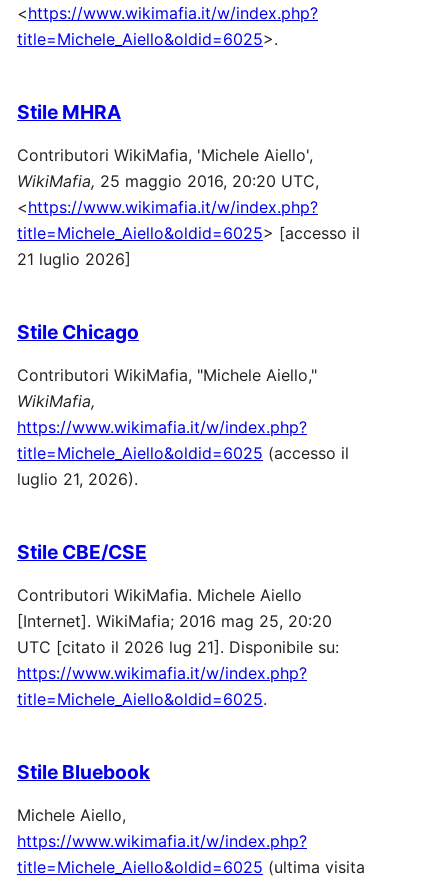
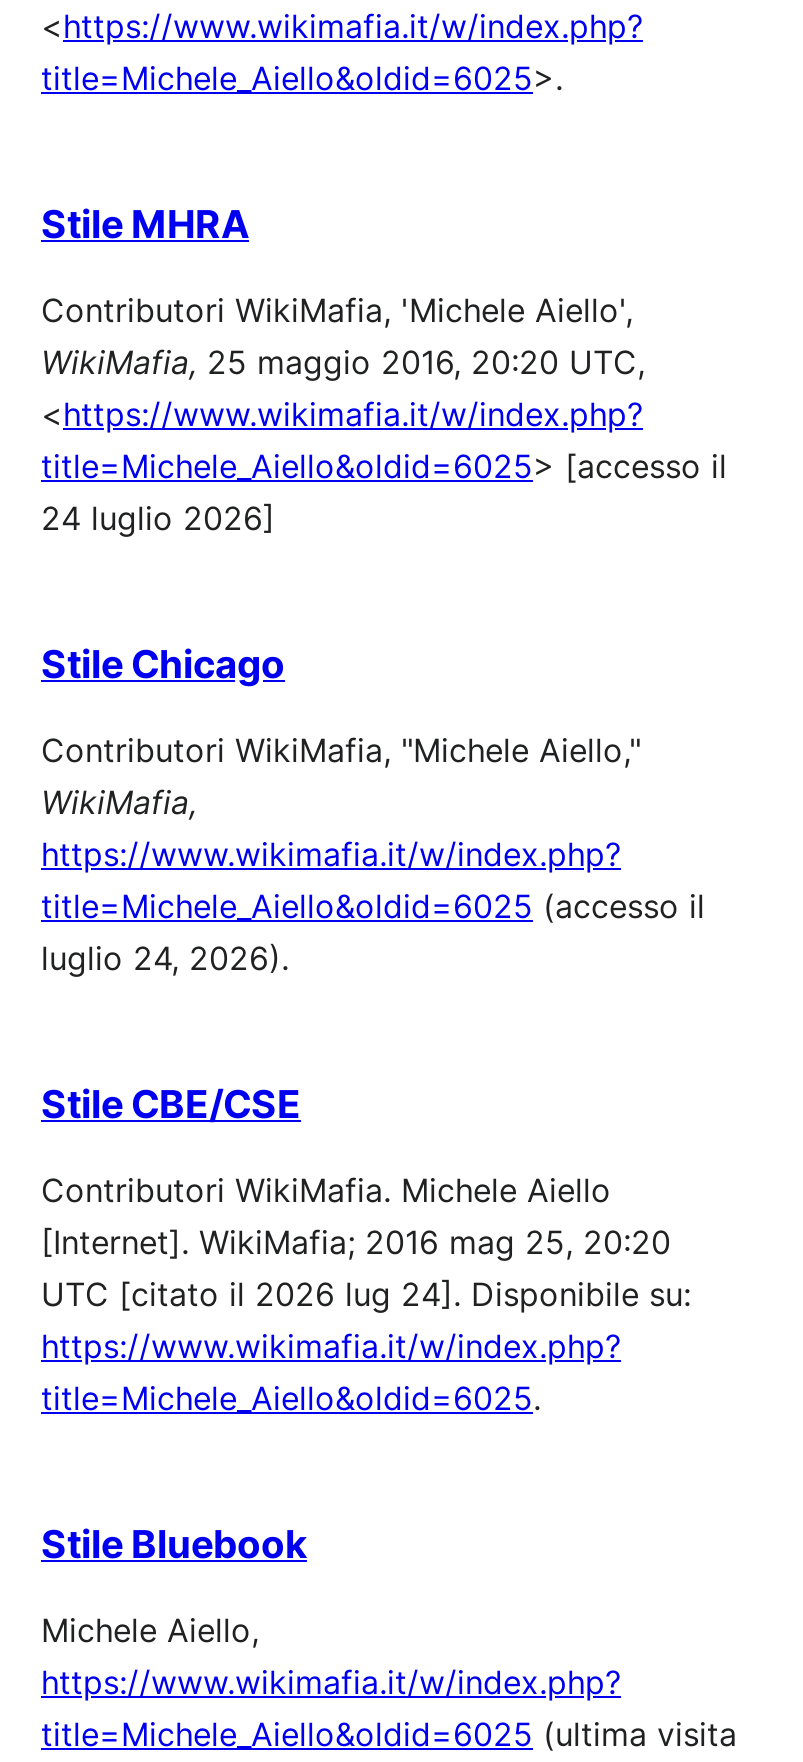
[17,249,131,269] 21 luglio 2026] -> [41,498,275,538] 24 luglio 2026]
[17,469,138,489] luglio 21, 2026). -> [41,938,289,978] luglio 24, 2026).
[17,637,339,657] UTC [citato il 2026 lug 21]. Disponibile su: -> [41,1274,691,1314] UTC [citato il 2026 lug 24]. Disponibile su:

